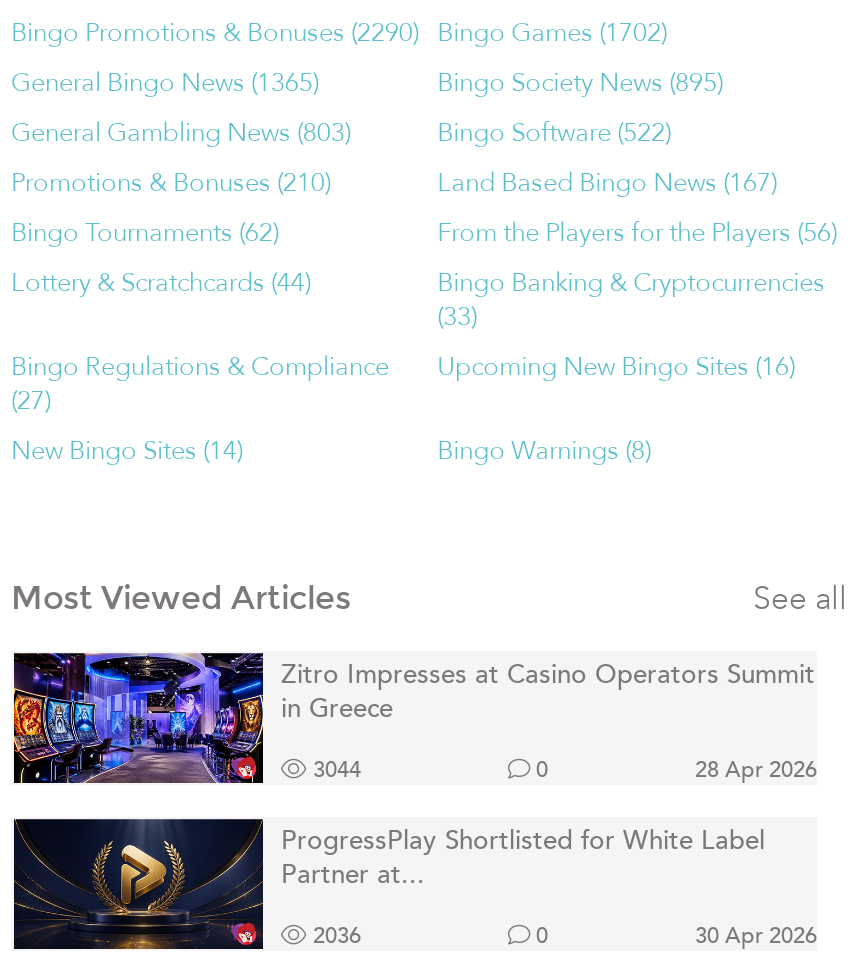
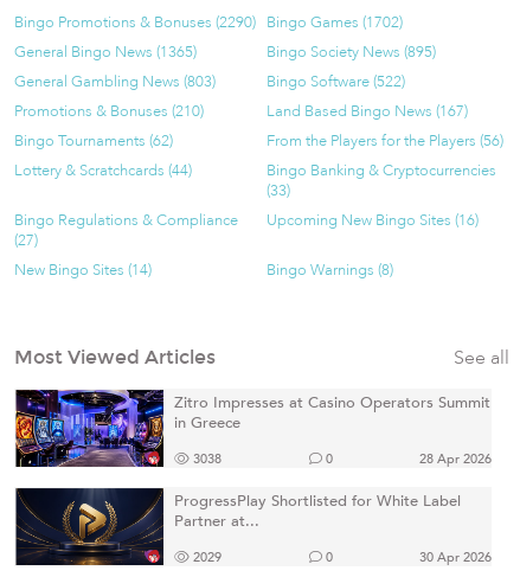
[307,756,361,786] 3044 -> [190,451,222,468] 3038
[307,922,361,952] 2036 -> [190,549,222,567] 2029

